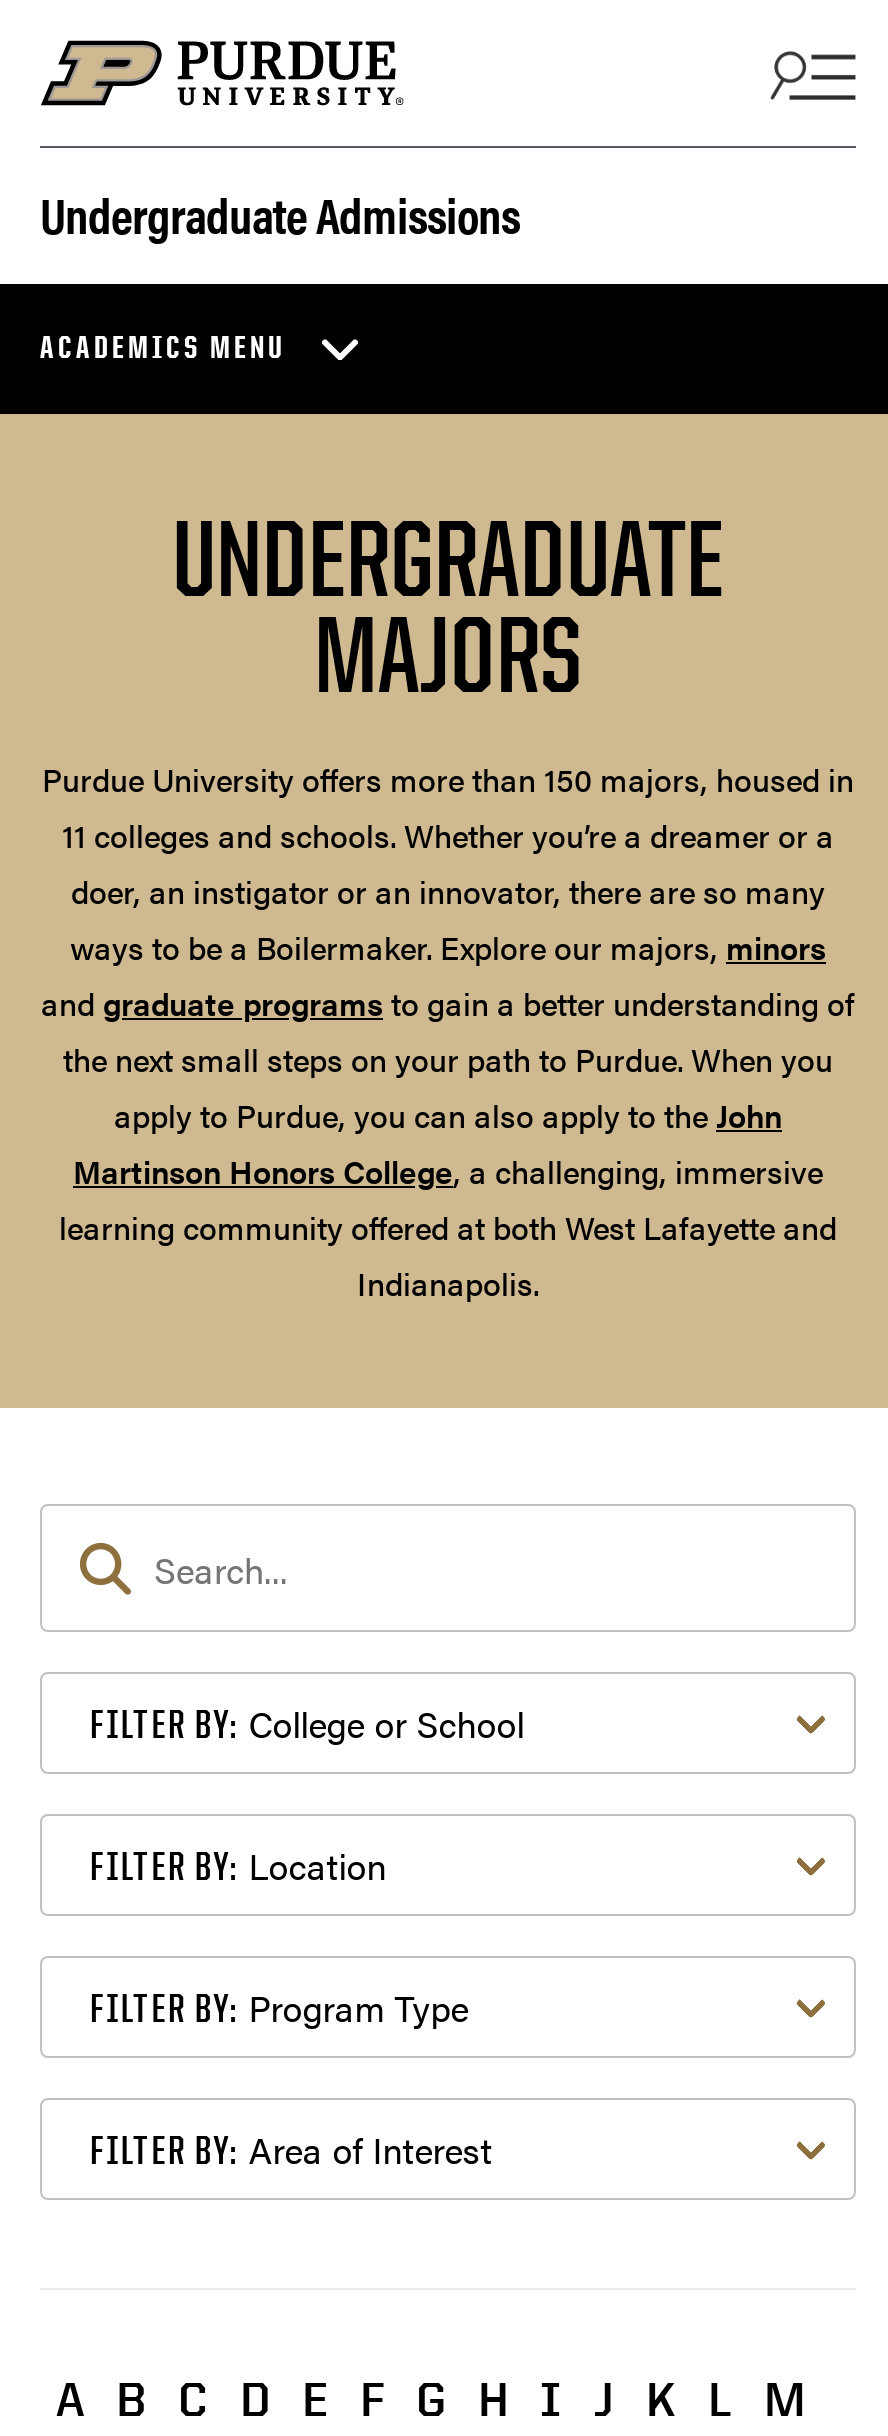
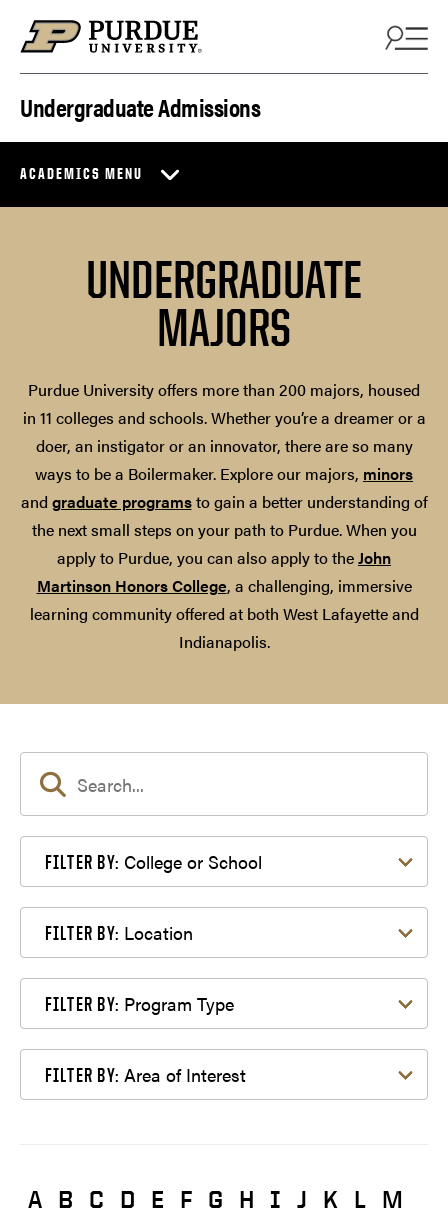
[42,756,854,858] Purdue University offers more than 150 majors, housed in | 11 colleges and schools. Whether you’re a dreamer or a -> [22,378,425,429] Purdue University offers more than 200 majors, housed | in 11 colleges and schools. Whether you’re a dreamer or a

